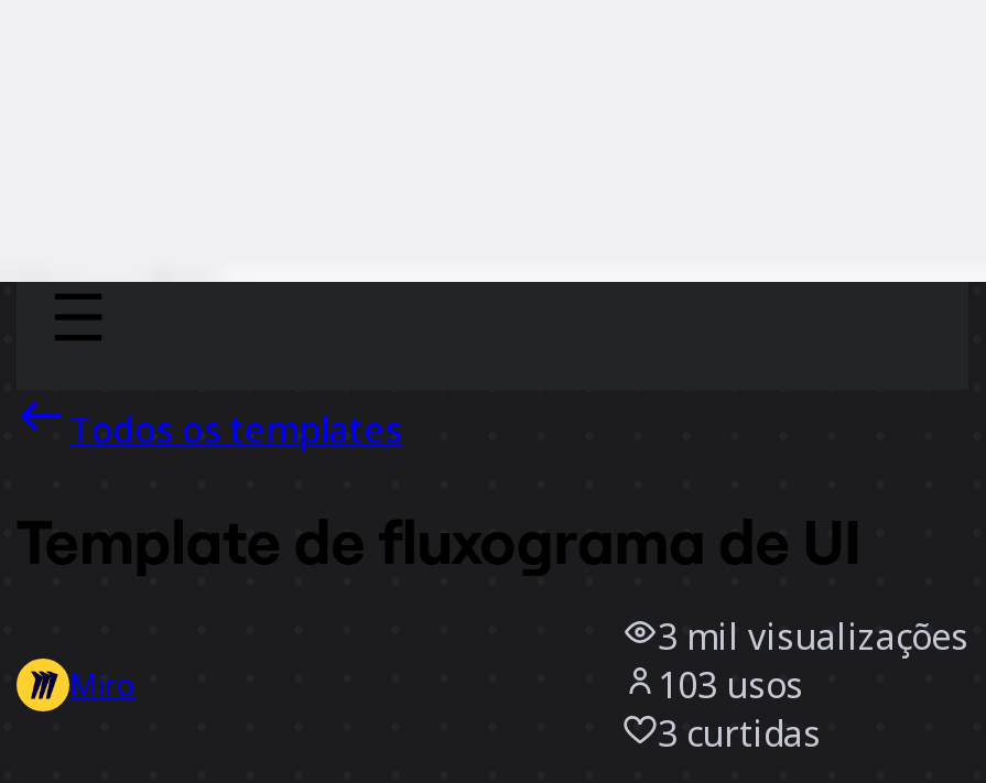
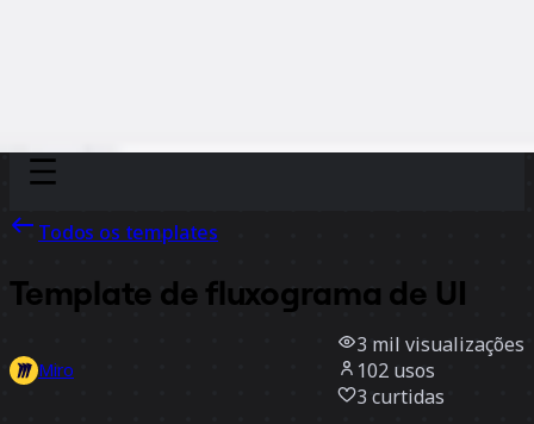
[658,662,803,710] 103 usos -> [356,358,435,384] 102 usos

